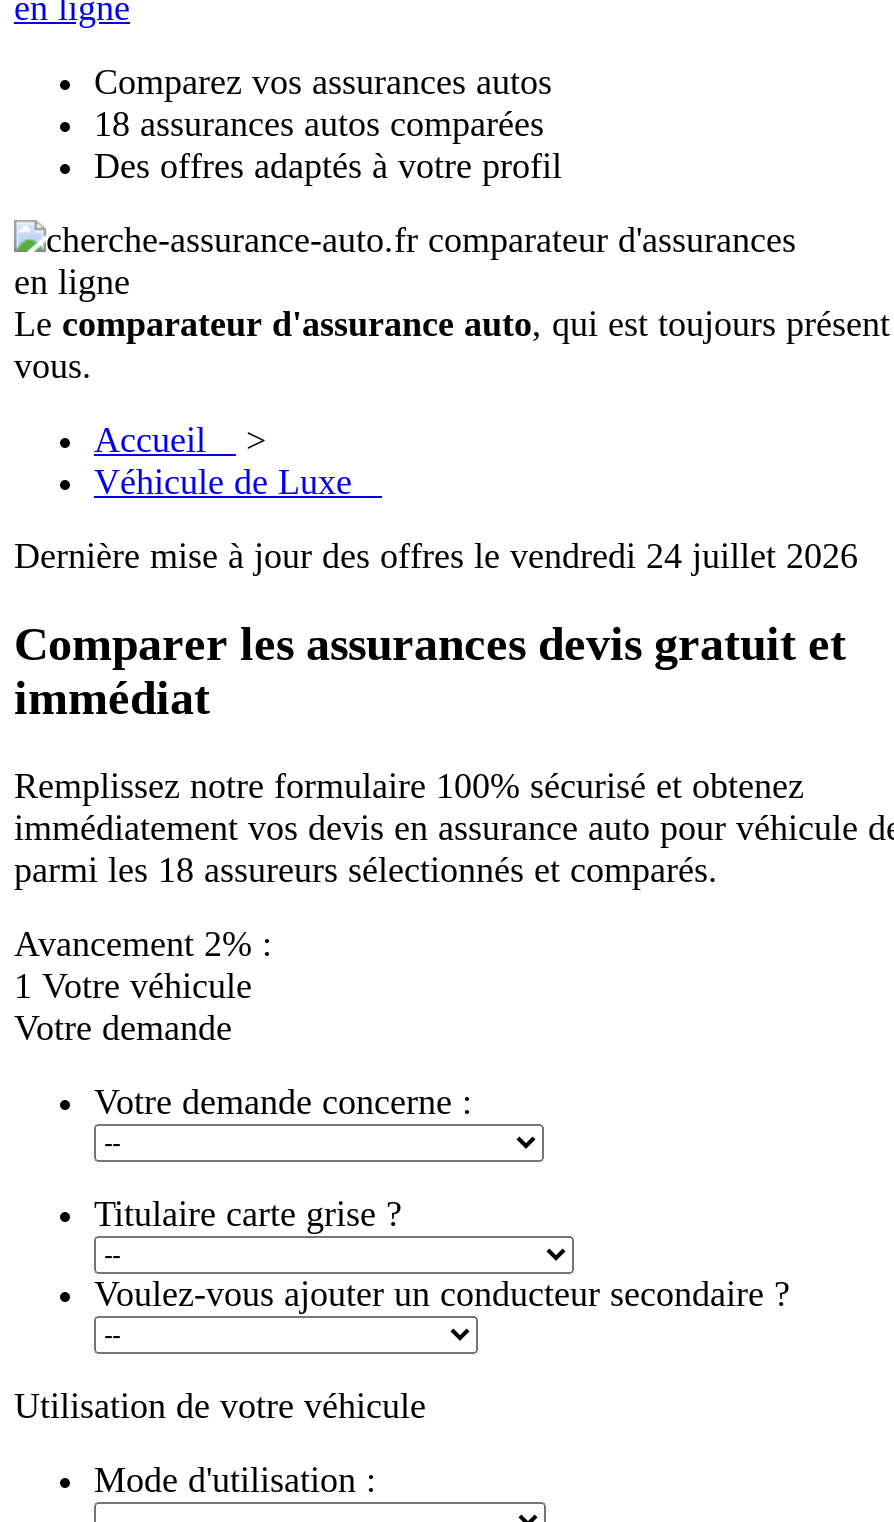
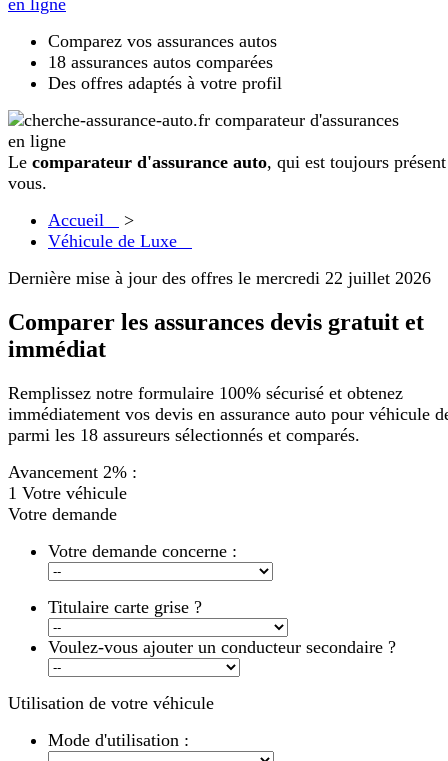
[14,536,858,576] Dernière mise à jour des offres le vendredi 24 juillet 2026 -> [8,268,431,288] Dernière mise à jour des offres le mercredi 22 juillet 2026

